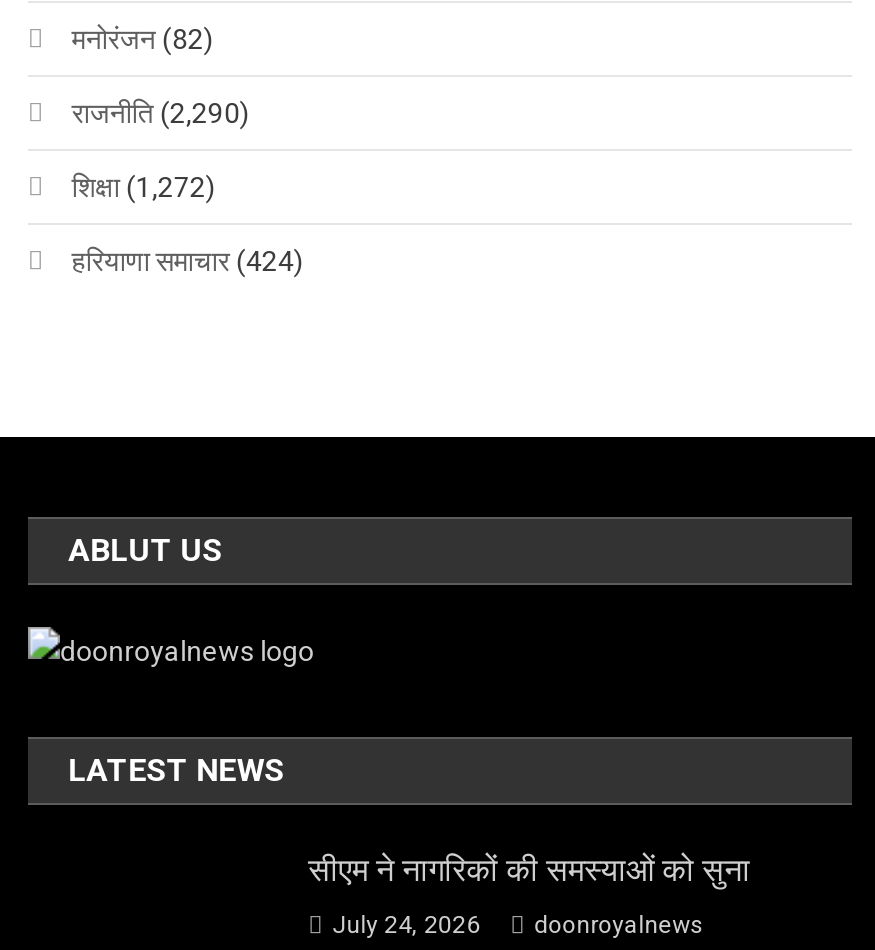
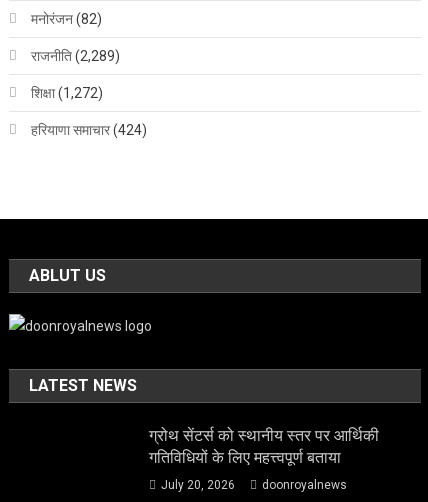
[72,96,250,128] राजनीति (2,290) -> [31,48,120,64] राजनीति (2,289)
[308,850,750,888] सीएम ने नागरिकों की समस्याओं को सुना -> [149,426,379,467] ग्रोथ सेंटर्स को स्थानीय स्तर पर आर्थिकी | गतिविधियों के लिए महत्त्वपूर्ण बताया
[332,910,704,938] July 24, 2026 doonroyalnews -> [161,478,347,492] July 20, 2026 doonroyalnews

